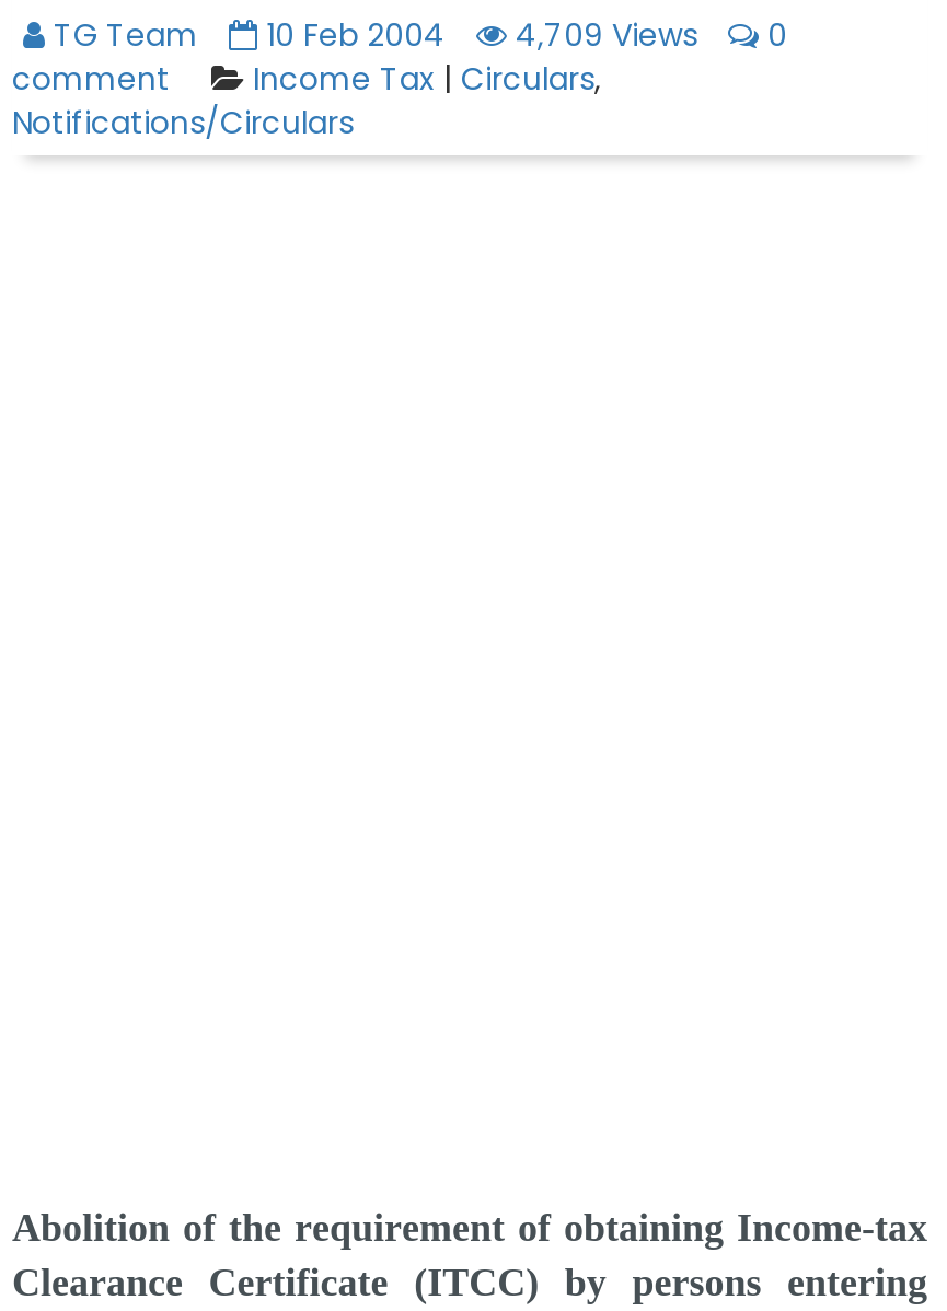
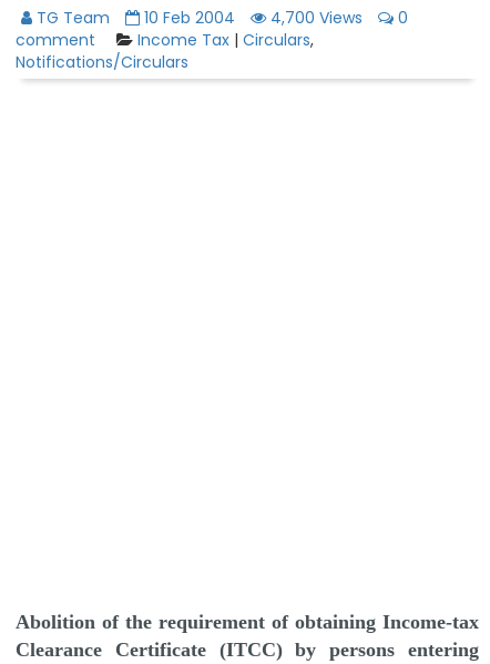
[45,13,787,57] TG Team 10 Feb 2004 4,709 Views 0 -> [32,7,408,29] TG Team 10 Feb 2004 4,700 Views 0

